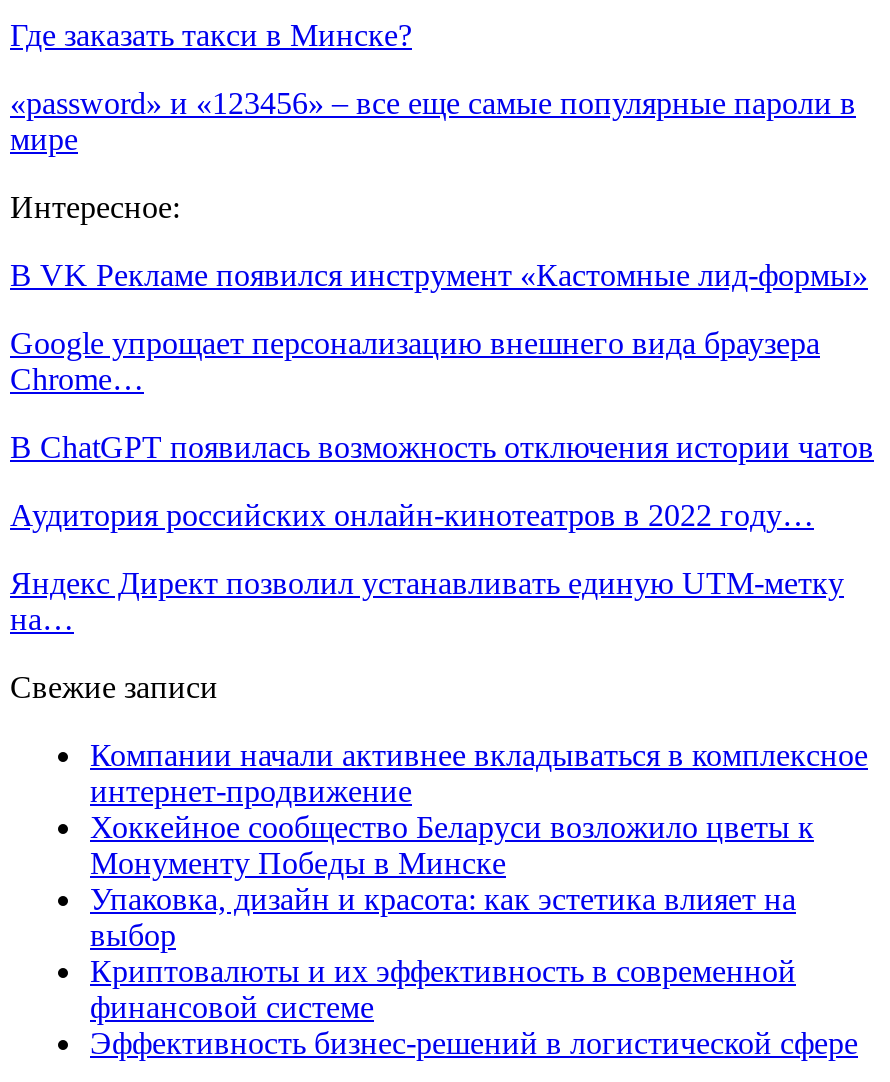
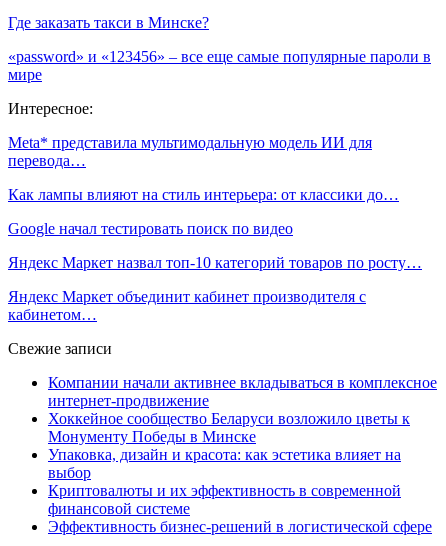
[10,258,868,292] В VK Рекламе появился инструмент «Кастомные лид-формы» -> [8,134,372,169] Meta* представила мультимодальную модель ИИ для | перевода…
[10,326,820,396] Google упрощает персонализацию внешнего вида браузера | Chrome… -> [8,186,399,203] Как лампы влияют на стиль интерьера: от классики до…
[10,430,874,464] В ChatGPT появилась возможность отключения истории чатов -> [8,220,293,237] Google начал тестировать поиск по видео
[10,498,814,532] Аудитория российских онлайн-кинотеатров в 2022 году… -> [8,254,422,271] Яндекс Маркет назвал топ-10 категорий товаров по росту…
[10,566,844,636] Яндекс Директ позволил устанавливать единую UTM-метку | на… -> [8,288,366,323] Яндекс Маркет объединит кабинет производителя с | кабинетом…

